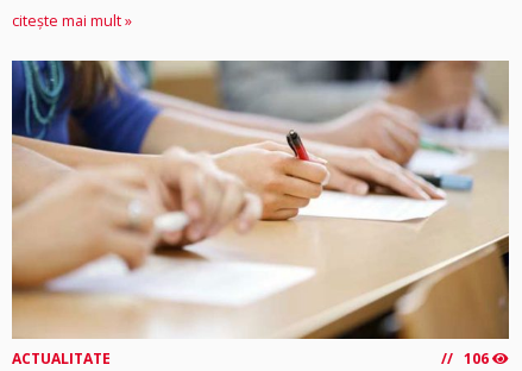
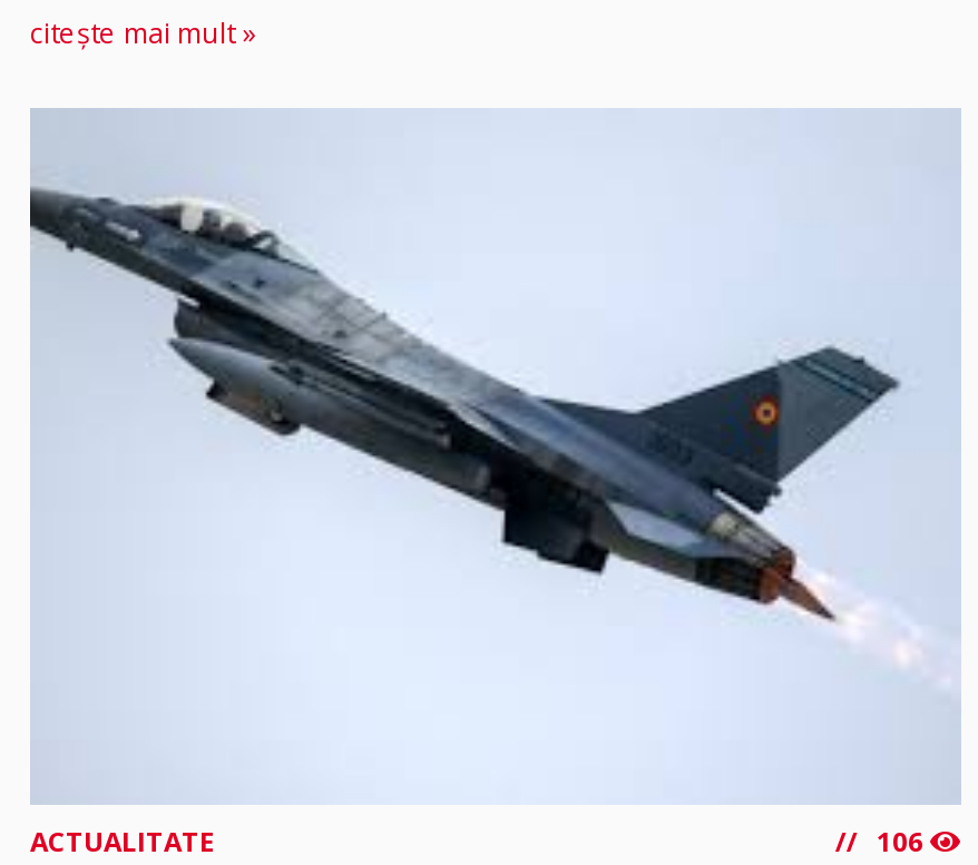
[11,59,510,340] [image] -> [30,108,961,805] [image]

